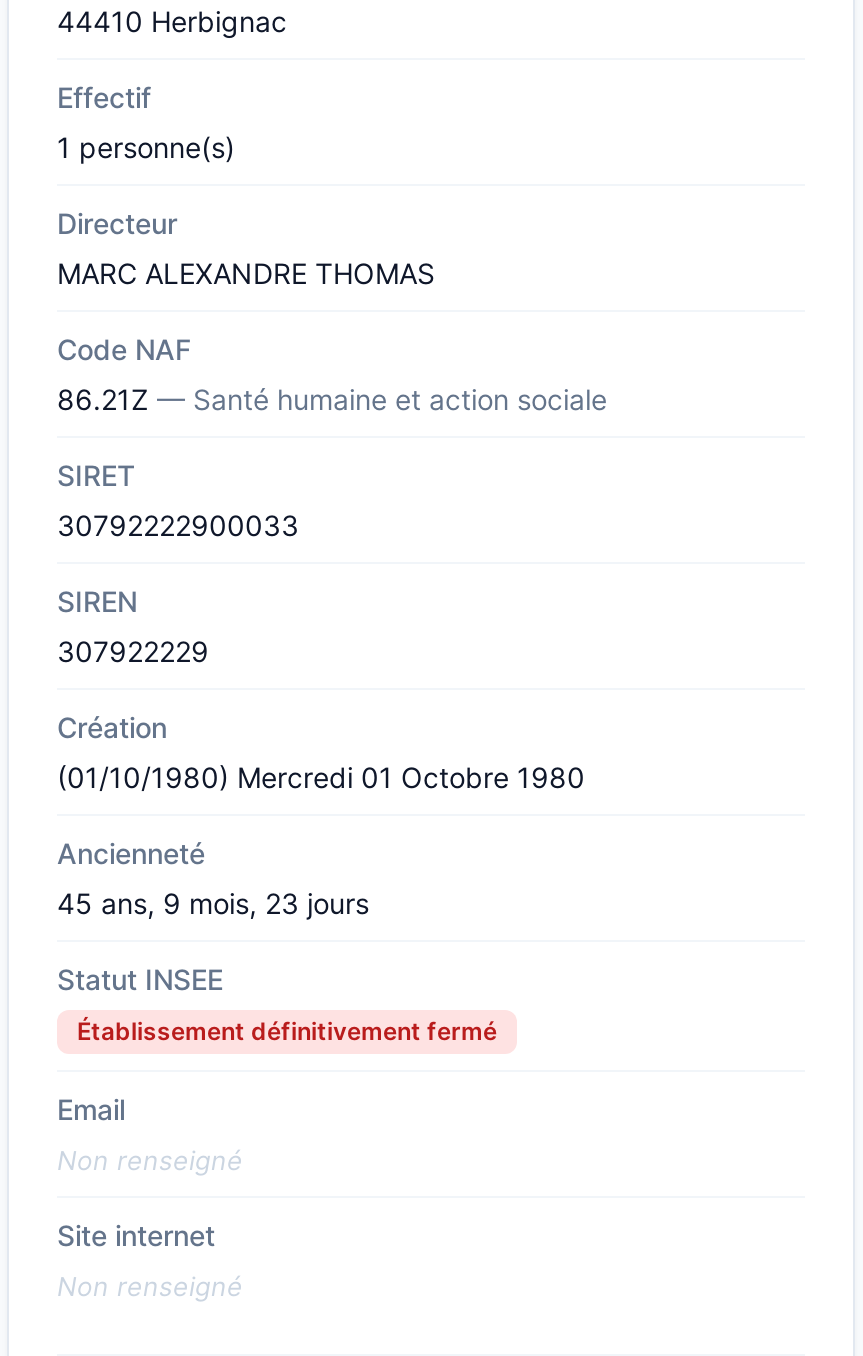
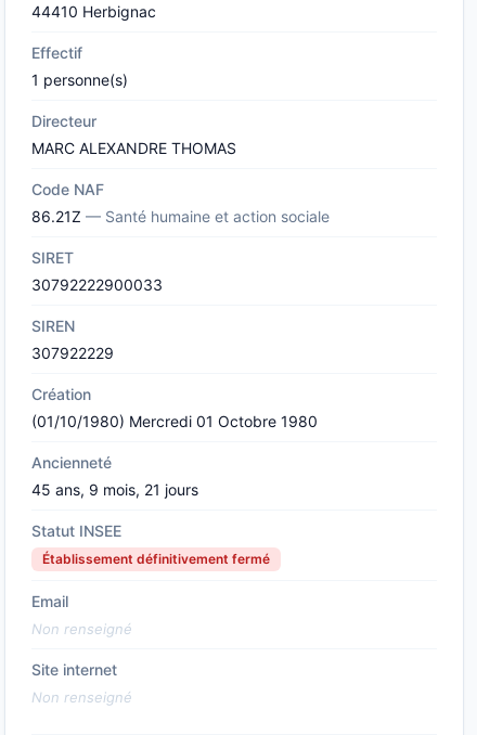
[57,886,369,920] 45 ans, 9 mois, 23 jours -> [31,480,198,499] 45 ans, 9 mois, 21 jours

